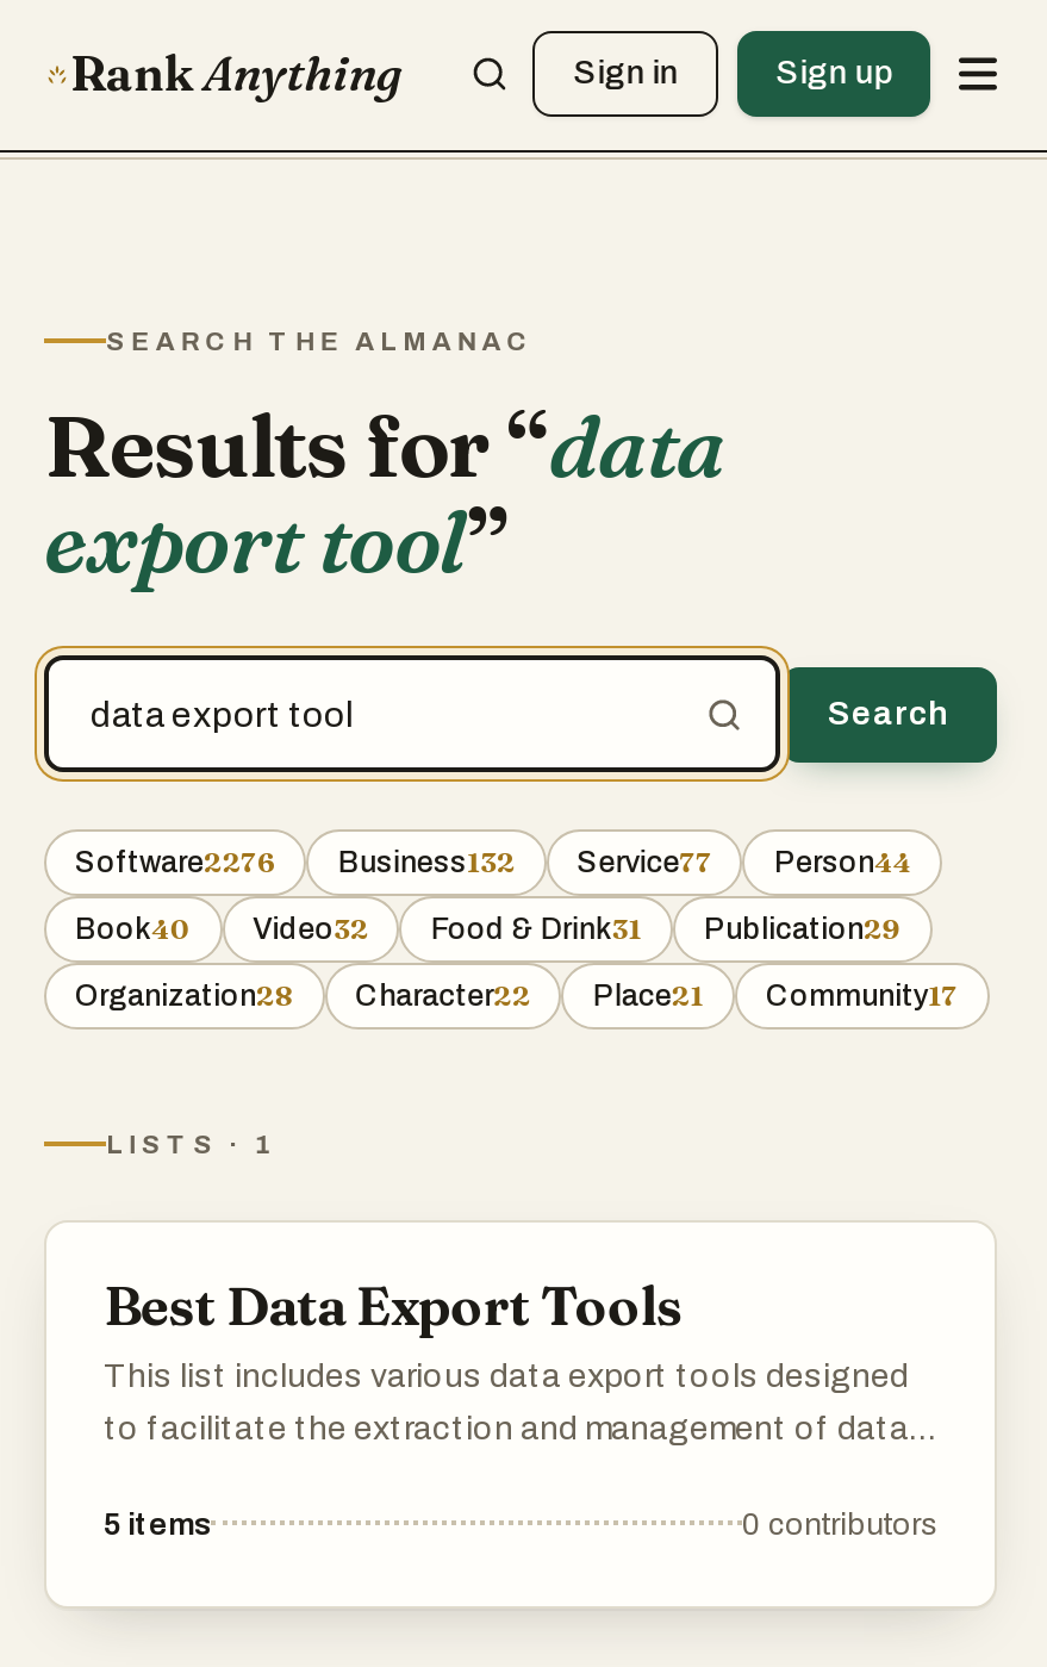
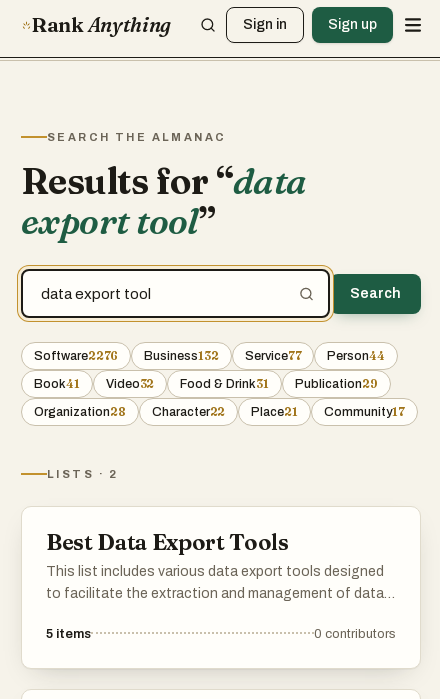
[75,912,901,946] Book40 Video32 Food & Drink31 Publication29 -> [34,376,378,391] Book41 Video32 Food & Drink31 Publication29
[106,1130,277,1158] LISTS · 1 -> [47,468,119,480] LISTS · 2

